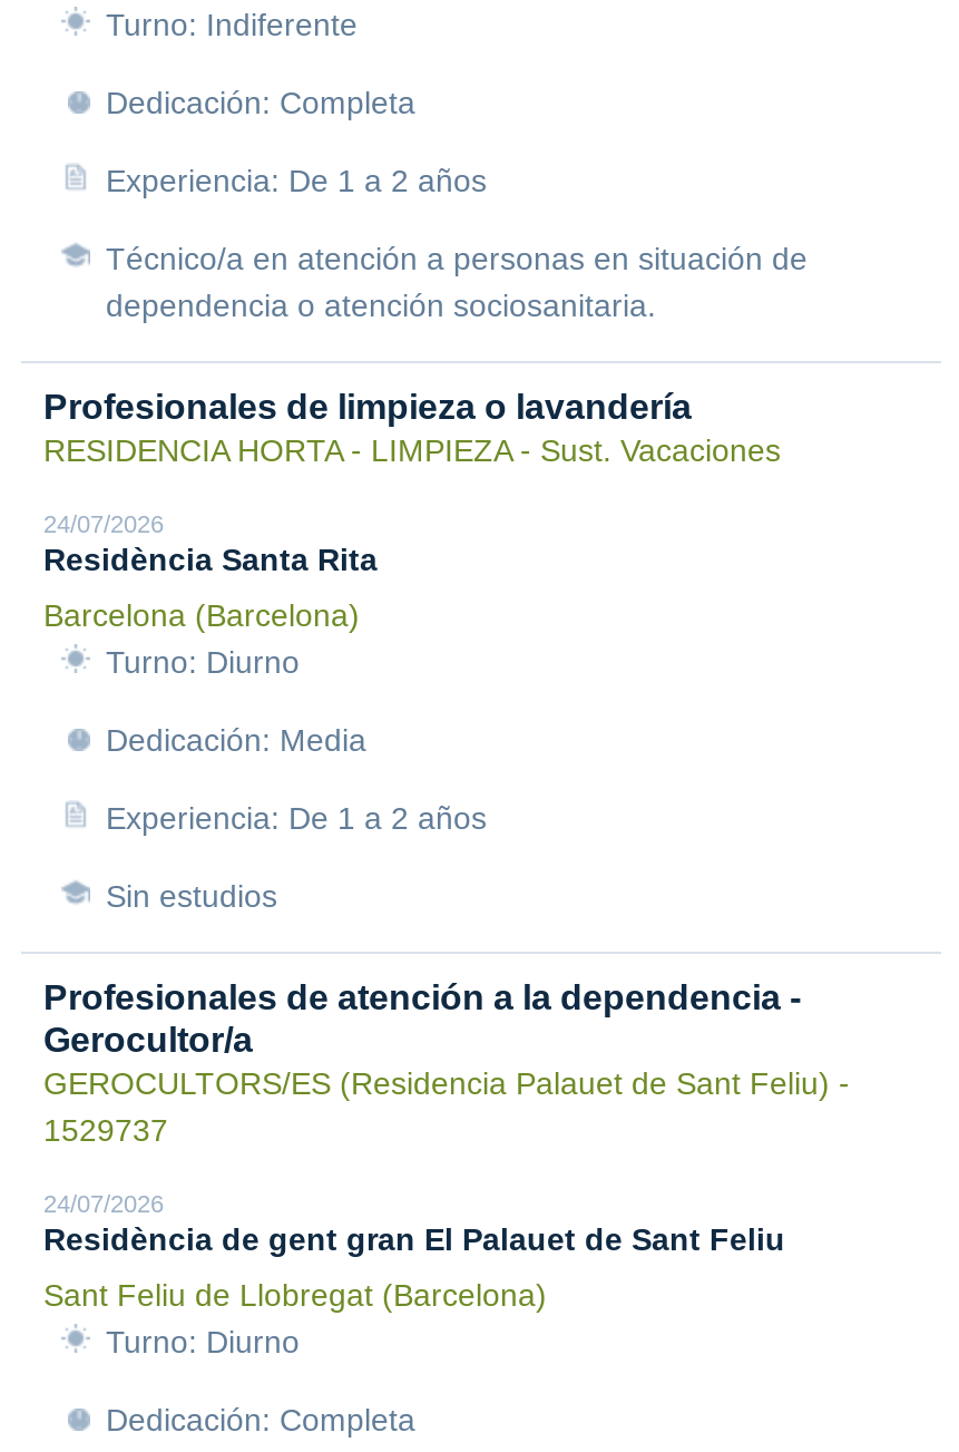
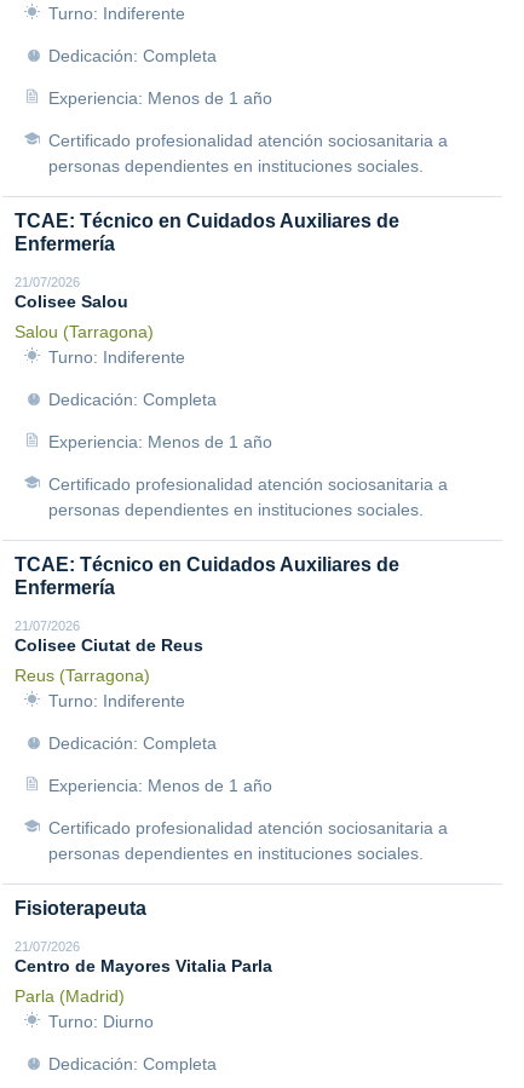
[43,163,850,1313] Experiencia: De 1 a 2 años | Técnico/a en atención a personas en situación de | dependencia o atención sociosanitaria. | Profesionales de limpieza o lavandería | RESIDENCIA HORTA - LIMPIEZA - Sust. Vacaciones | 24/07/2026 | Residència Santa Rita | Barcelona (Barcelona) | Turno: Diurno | Dedicación: Media | Experiencia: De 1 a 2 años | Sin estudios | Profesionales de atención a la dependencia - | Gerocultor/a | GEROCULTORS/ES (Residencia Palauet de Sant Feliu) - | 1529737 | 24/07/2026 | Residència de gent gran El Palauet de Sant Feliu | Sant Feliu de Llobregat (Barcelona) -> [15,88,448,1006] Experiencia: Menos de 1 año | Certificado profesionalidad atención sociosanitaria a | personas dependientes en instituciones sociales. | TCAE: Técnico en Cuidados Auxiliares de | Enfermería | 21/07/2026 | Colisee Salou | Salou (Tarragona) | Turno: Indiferente | Dedicación: Completa | Experiencia: Menos de 1 año | Certificado profesionalidad atención sociosanitaria a | personas dependientes en instituciones sociales. | TCAE: Técnico en Cuidados Auxiliares de | Enfermería | 21/07/2026 | Colisee Ciutat de Reus | Reus (Tarragona) | Turno: Indiferente | Dedicación: Completa | Experiencia: Menos de 1 año | Certificado profesionalidad atención sociosanitaria a | personas dependientes en instituciones sociales. | Fisioterapeuta | 21/07/2026 | Centro de Mayores Vitalia Parla | Parla (Madrid)

